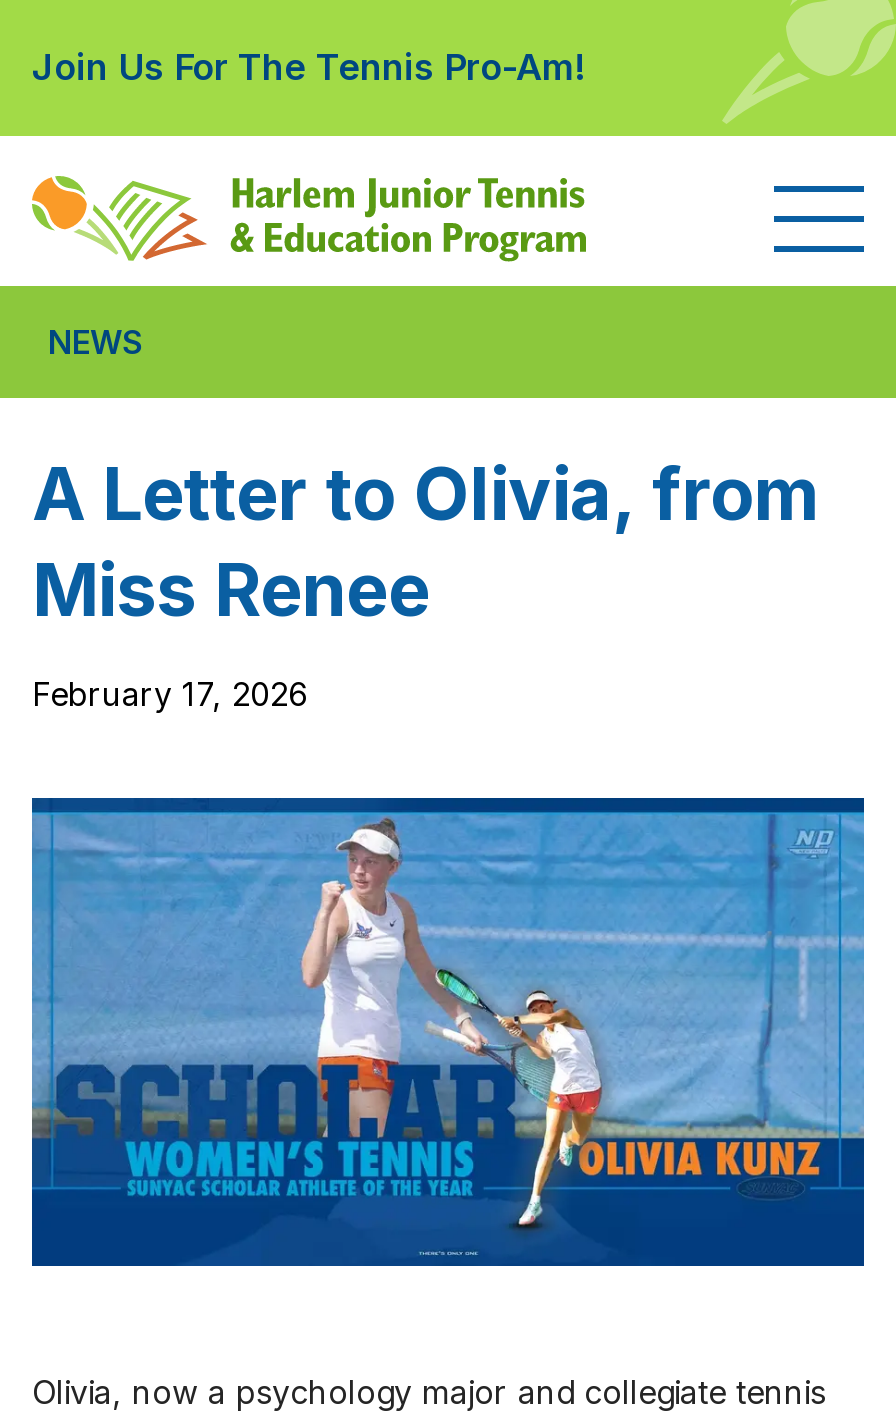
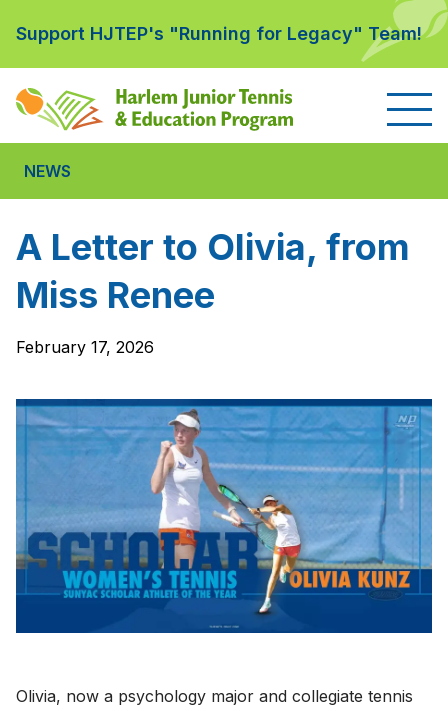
[32,46,584,88] Join Us For The Tennis Pro-Am! -> [16,23,422,44] Support HJTEP's "Running for Legacy" Team!

